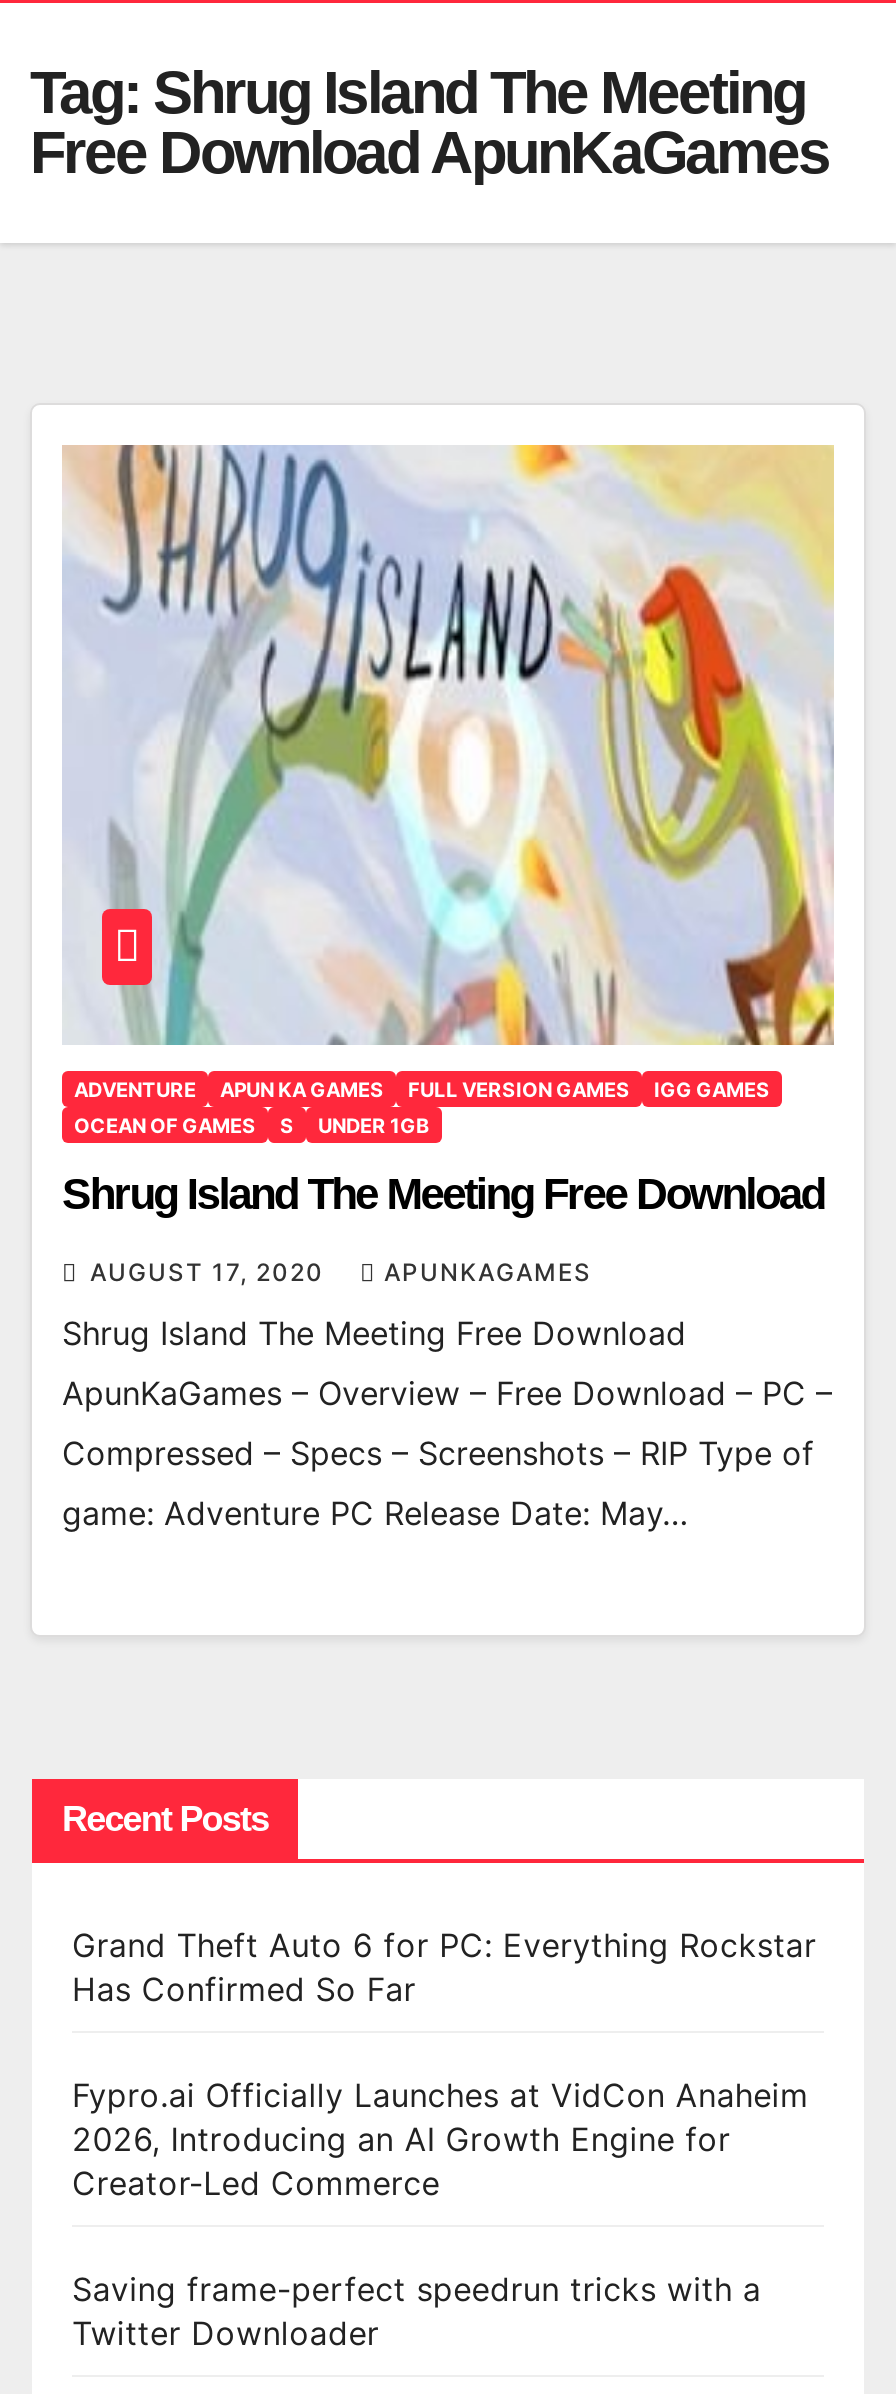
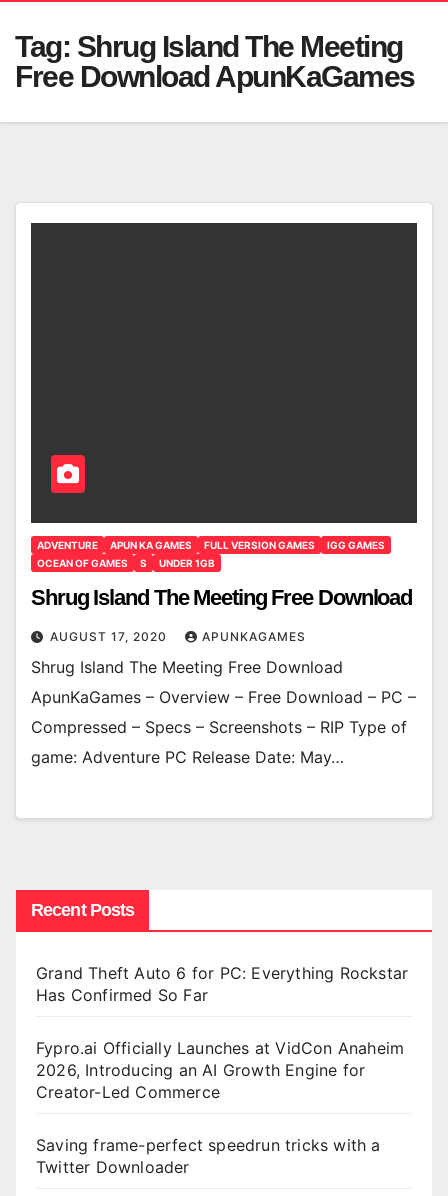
[62,443,836,1047] [image] -> none

